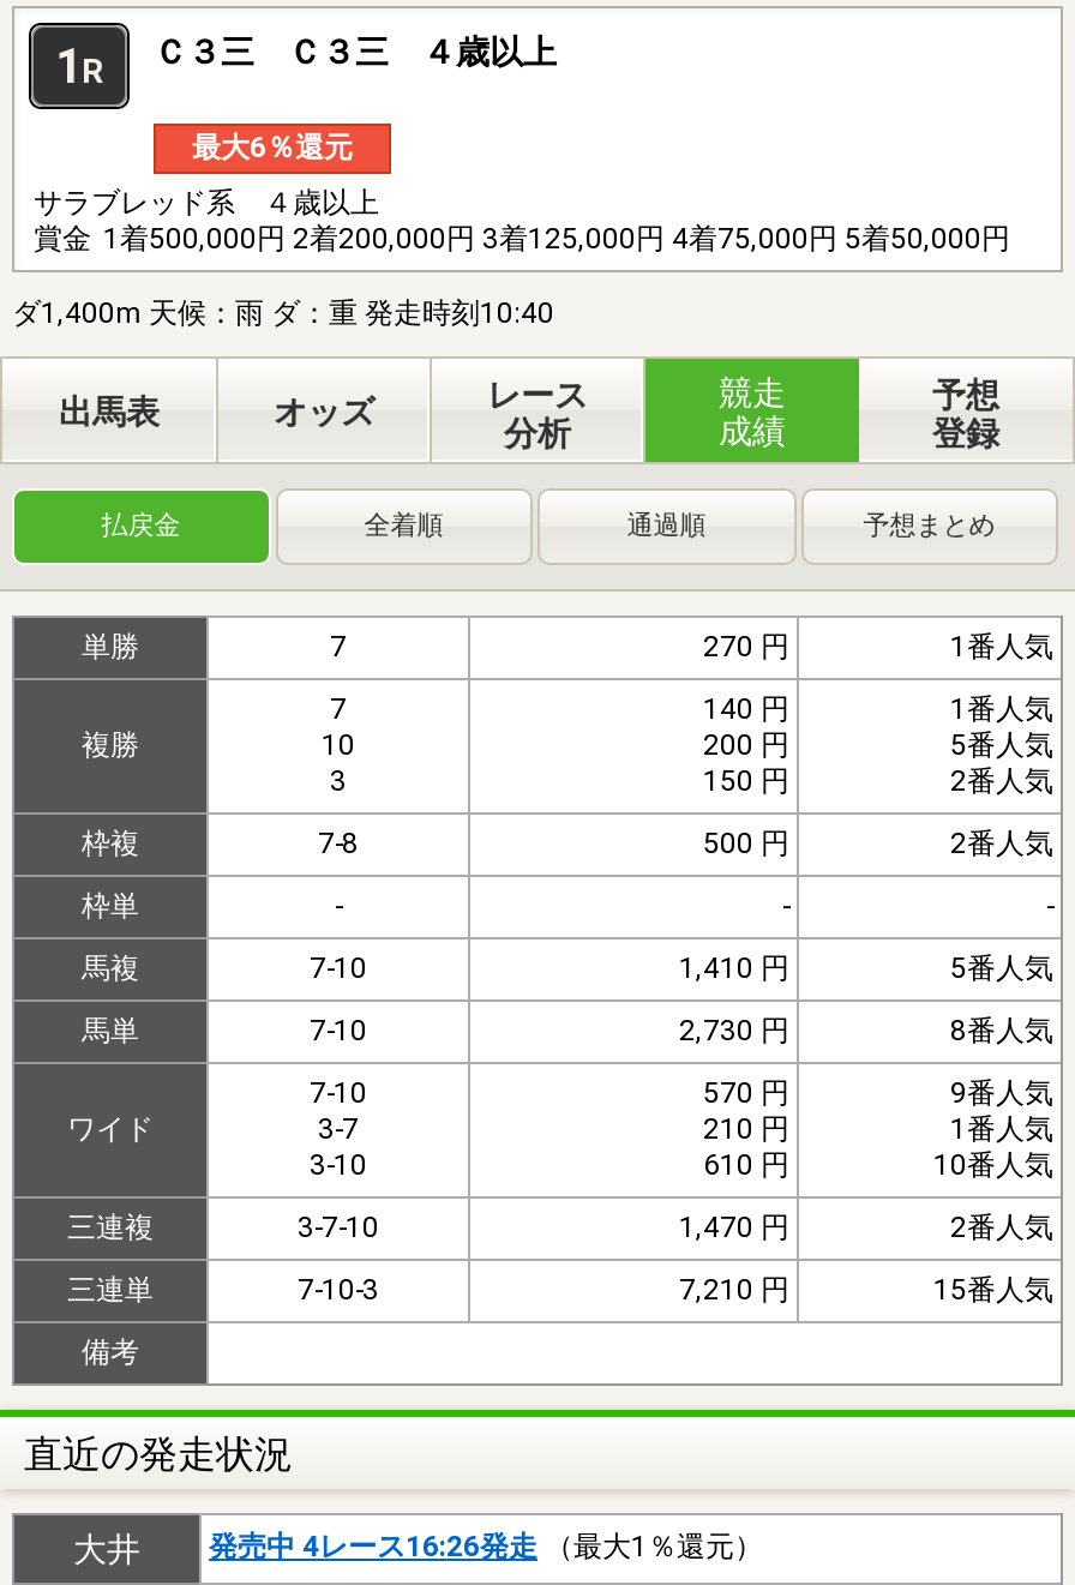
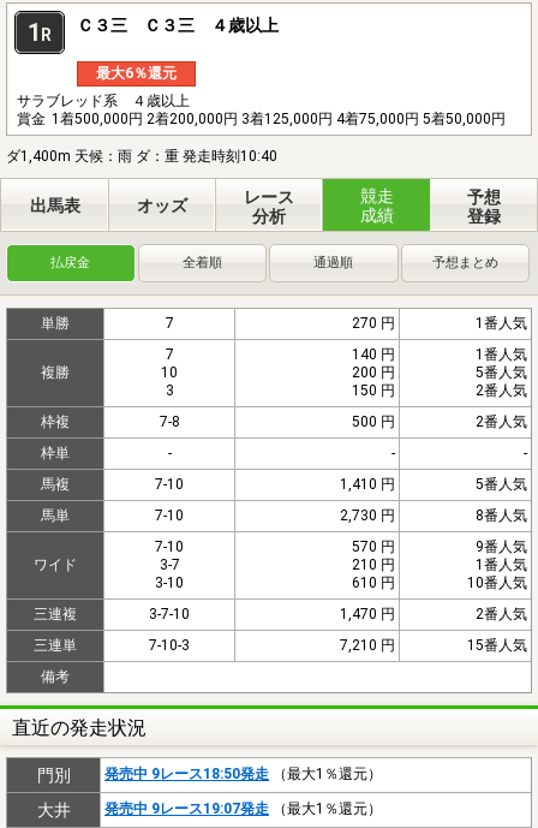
none -> [37,765,382,784] 門別 | 発売中 9レース18:50発走（最大1％還元）
[209,1529,763,1563] 発売中 4レース16:26発走（最大1％還元） -> [104,800,382,817] 発売中 9レース19:07発走（最大1％還元）

